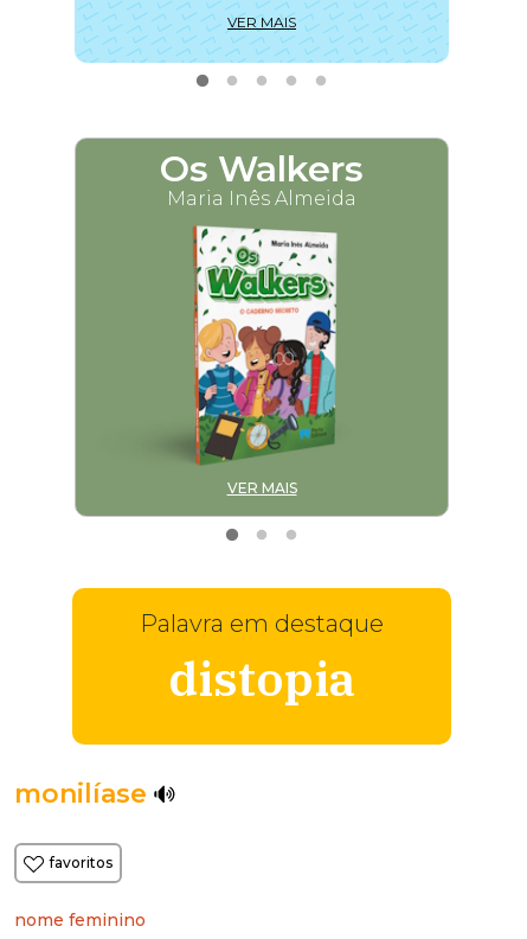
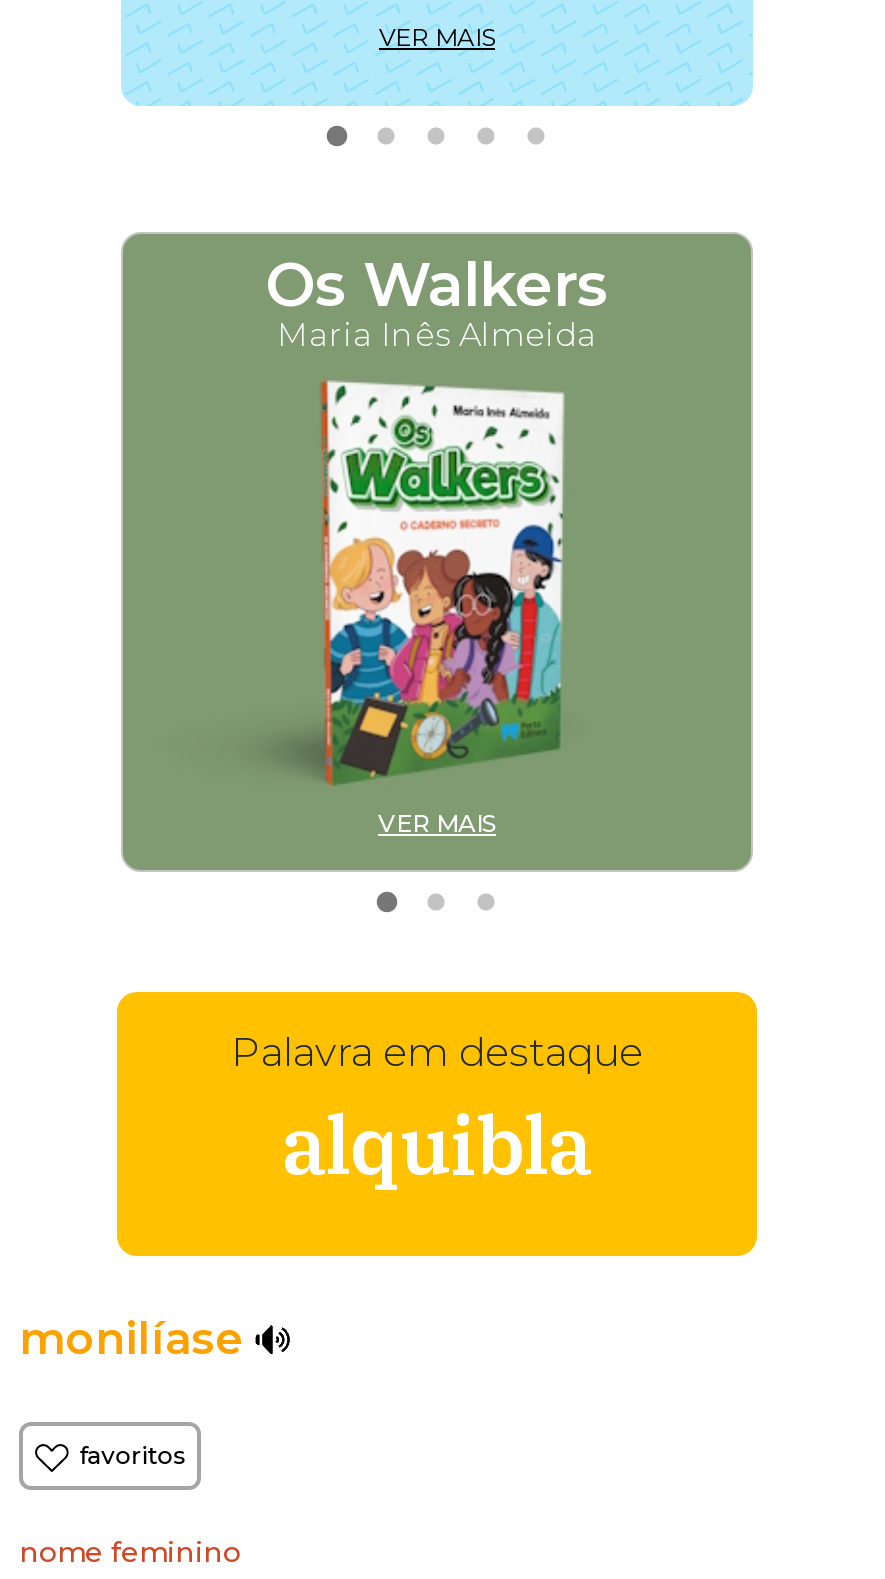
[168,647,355,709] distopia -> [282,1092,592,1196] alquibla

